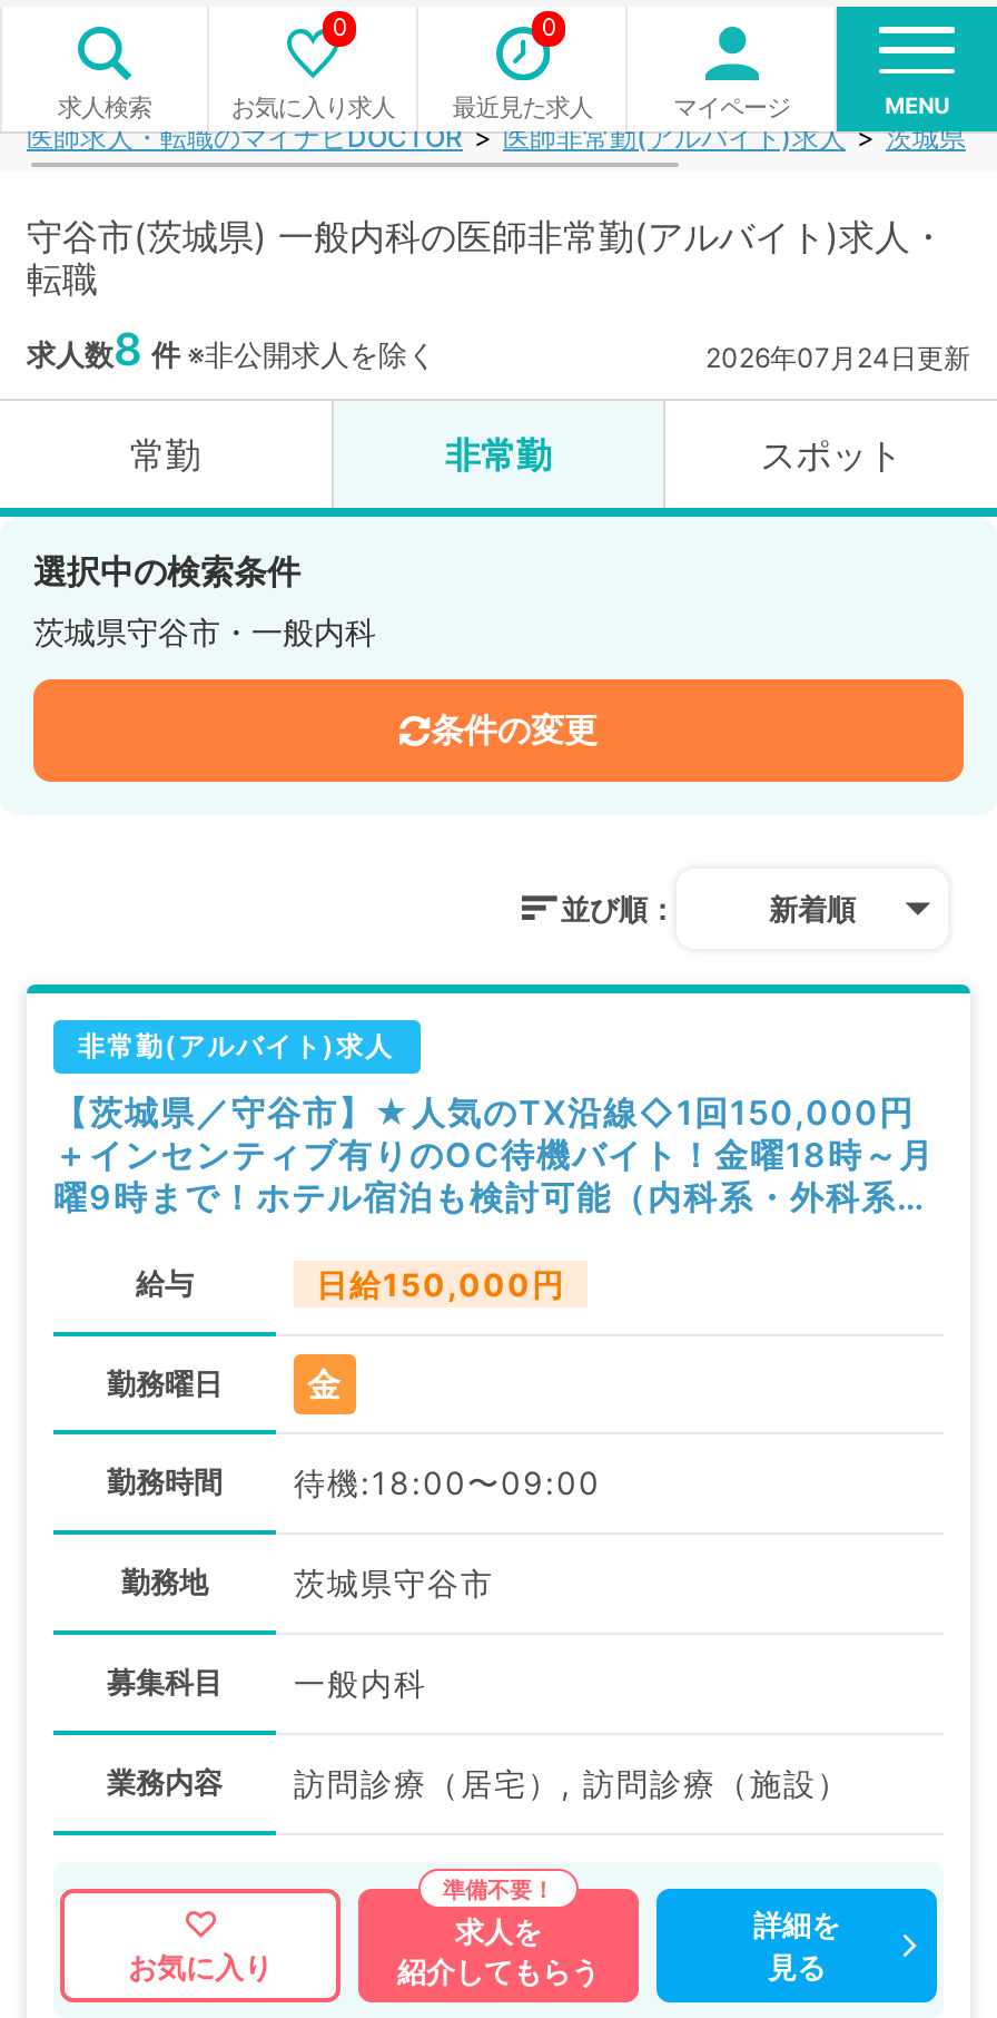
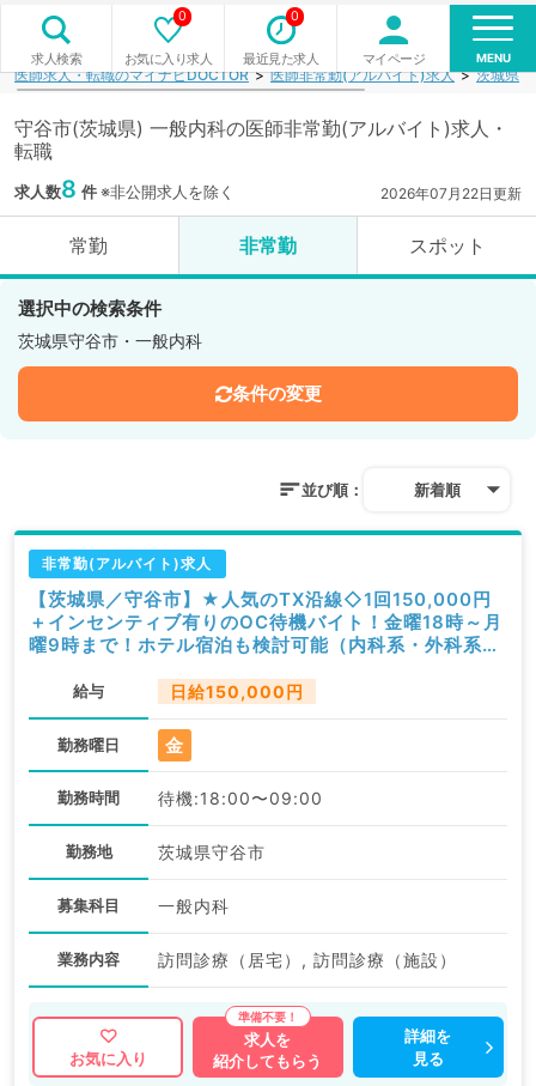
[705,341,970,374] 2026年07月24日更新 -> [380,184,522,202] 2026年07月22日更新

